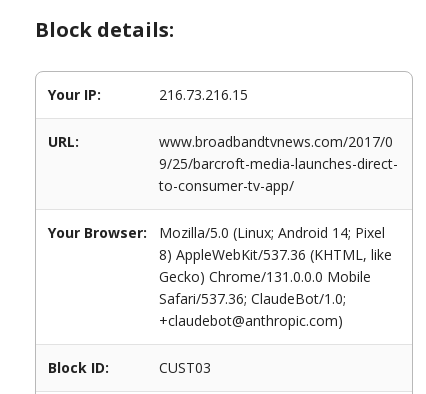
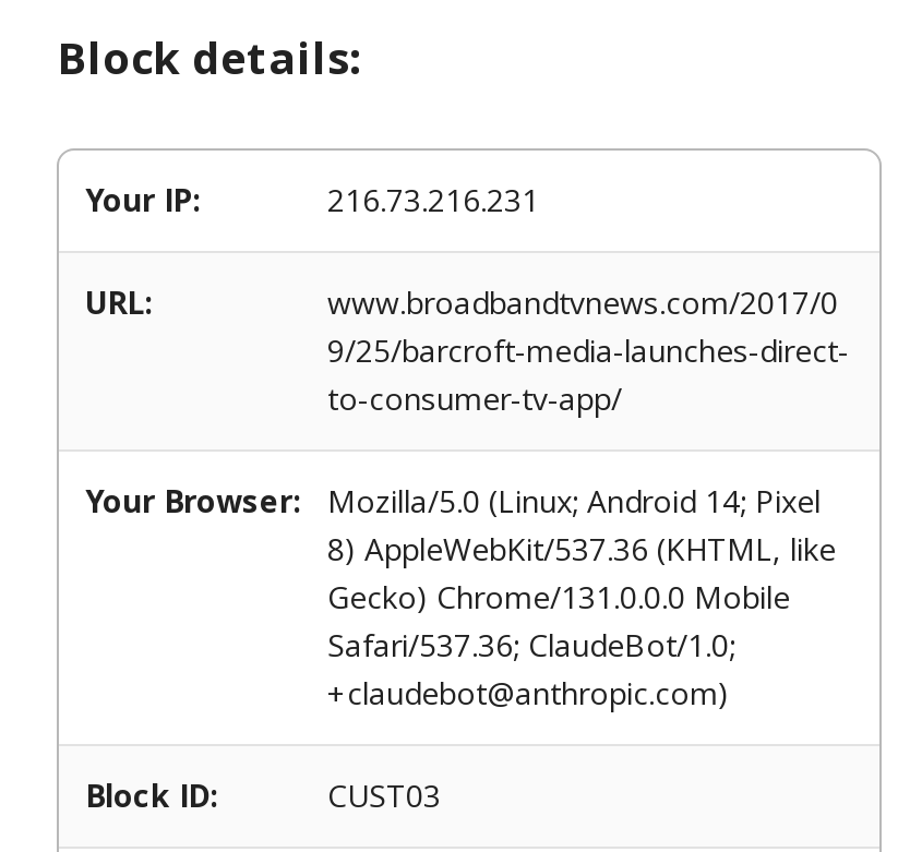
[159,85,248,104] 216.73.216.15 -> [327,179,539,220] 216.73.216.231

